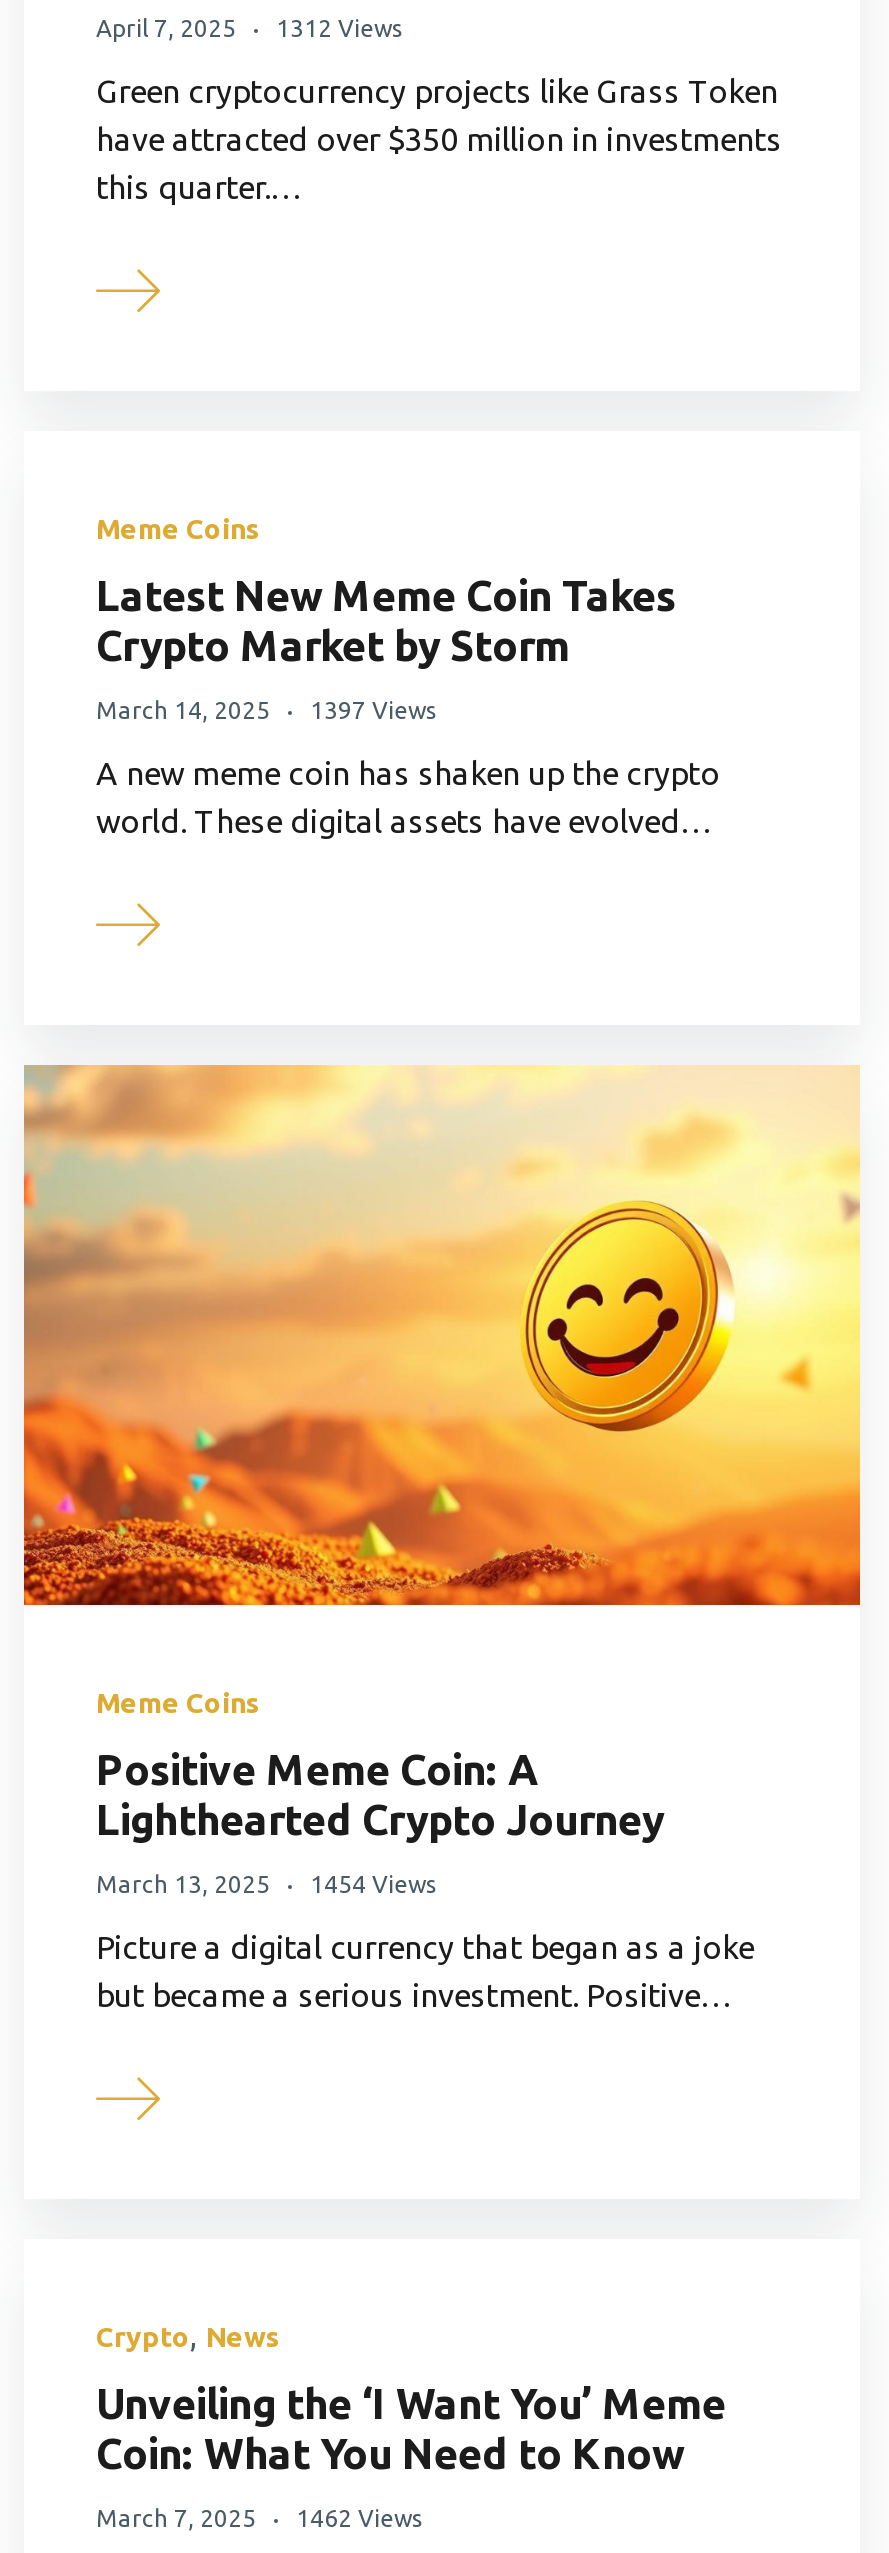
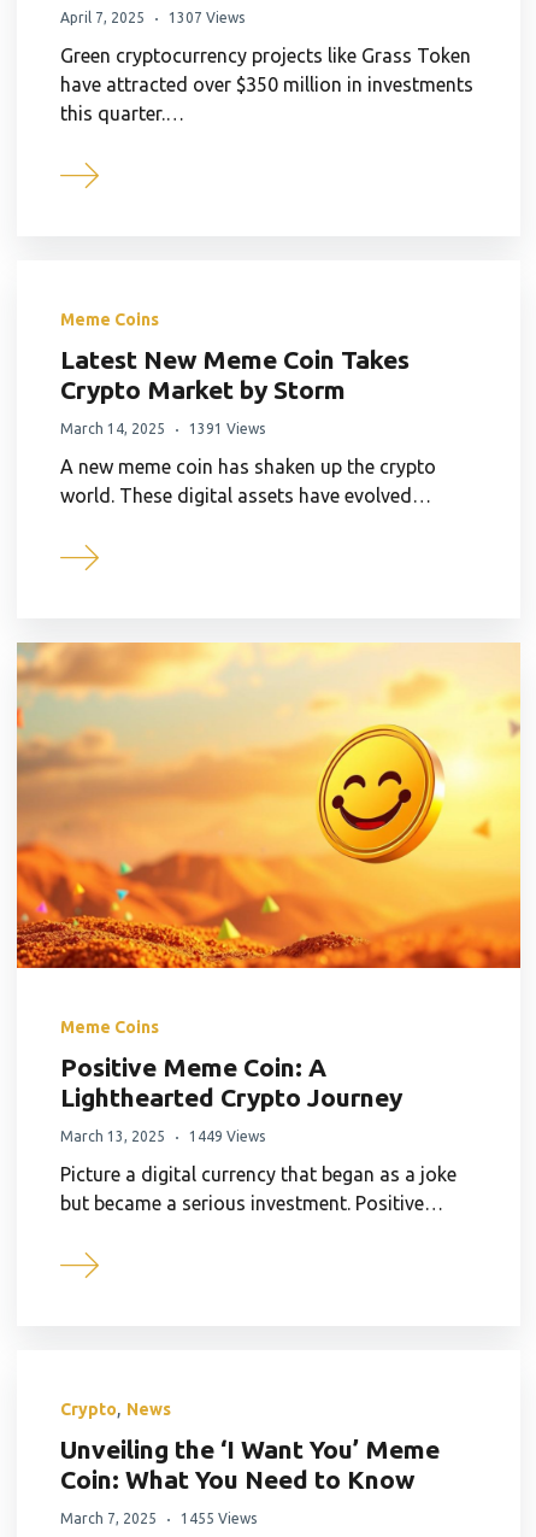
[96,15,402,41] April 7, 2025 1312 Views -> [60,10,245,25] April 7, 2025 1307 Views
[96,697,436,723] March 14, 2025 1397 Views -> [60,421,265,437] March 14, 2025 1391 Views
[96,1871,436,1897] March 13, 2025 1454 Views -> [60,1128,265,1144] March 13, 2025 1449 Views
[96,2505,422,2531] March 7, 2025 1462 Views -> [60,1511,257,1526] March 7, 2025 1455 Views

